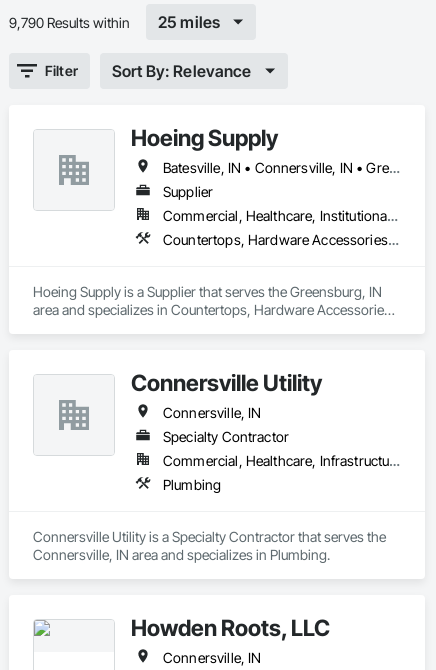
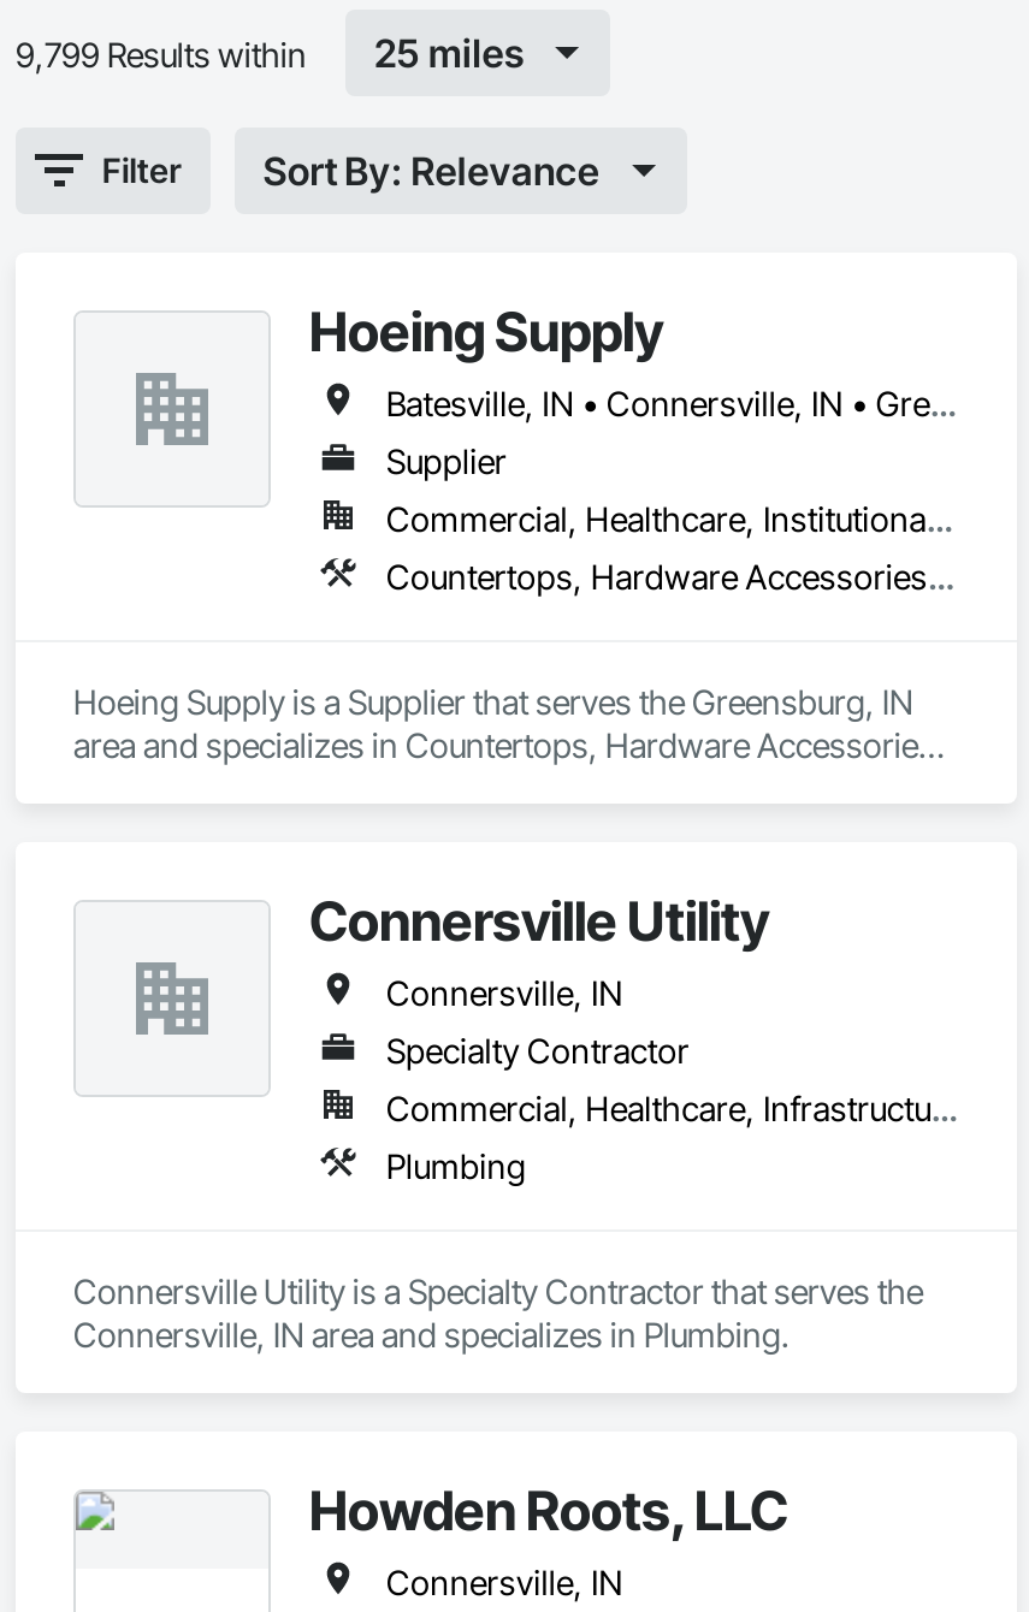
[9,13,130,30] 9,790 Results within -> [16,32,307,73] 9,799 Results within

